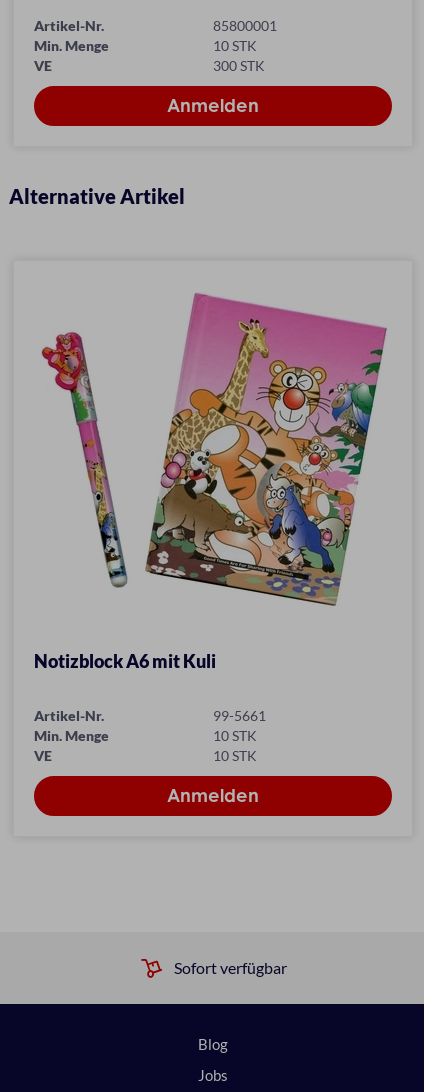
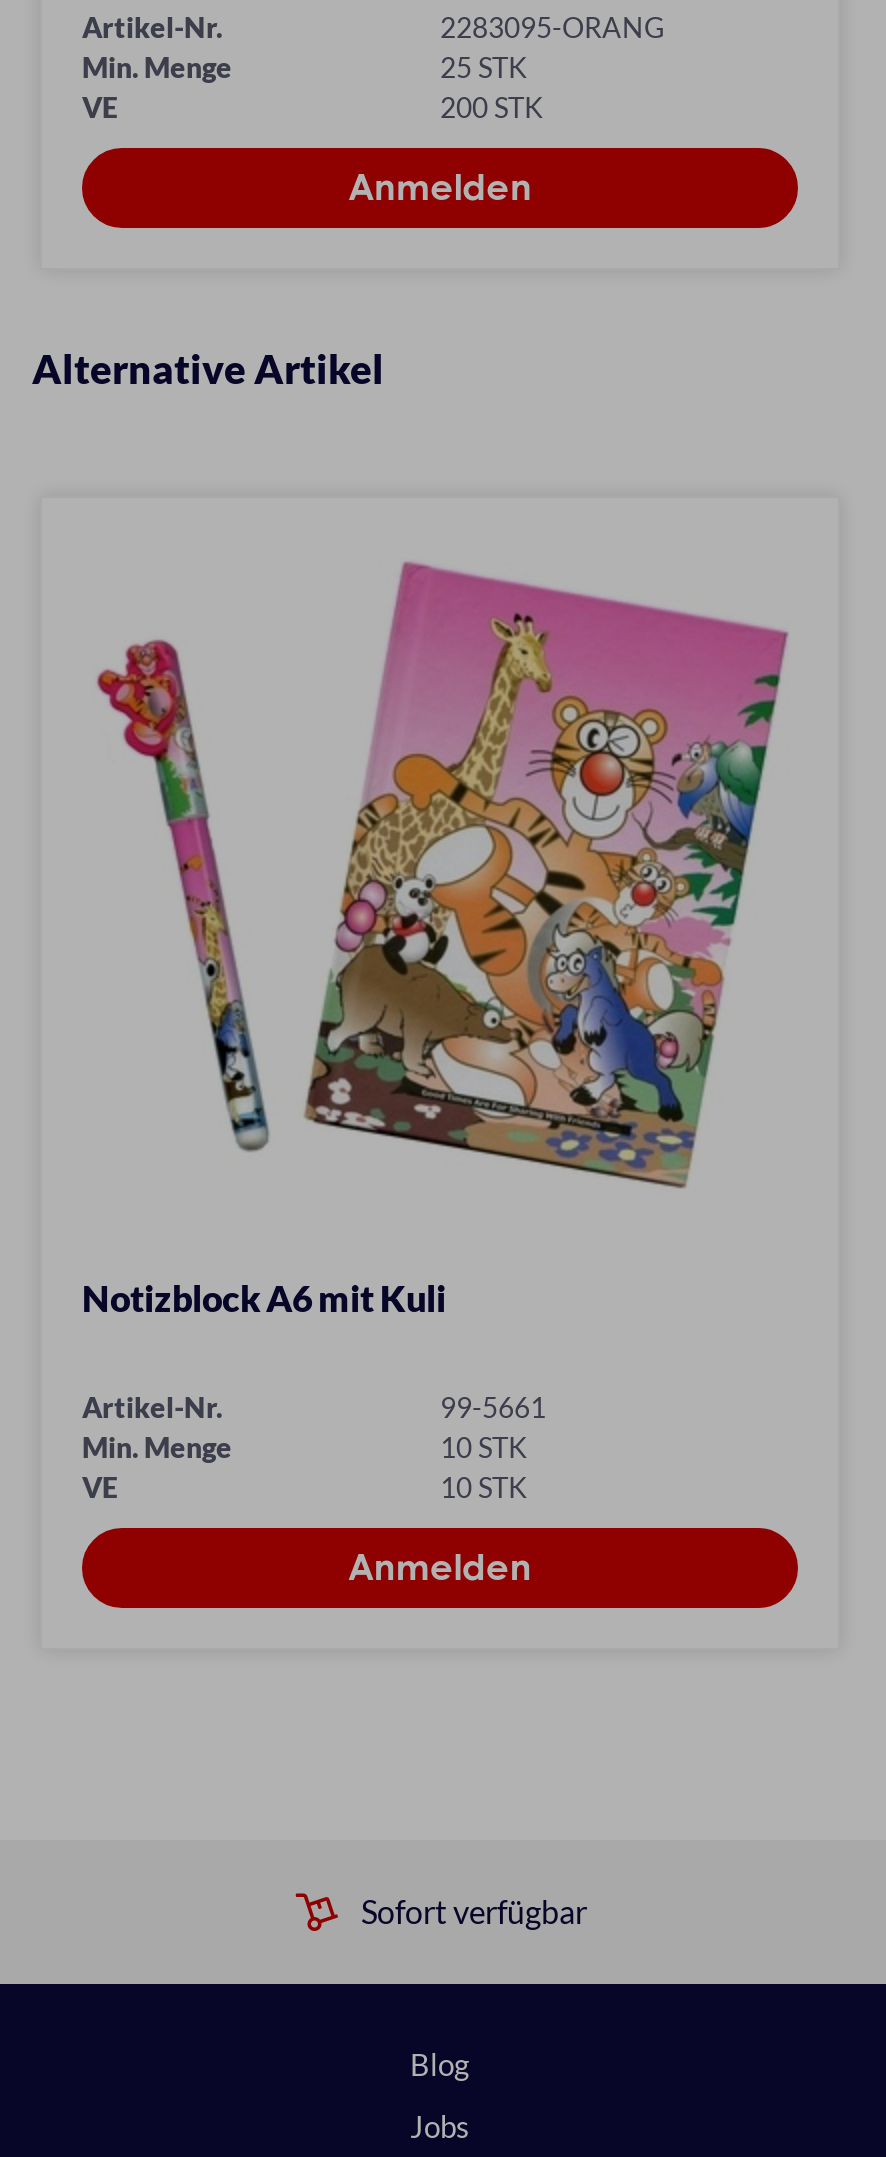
[213,17,277,34] 85800001 -> [440,10,664,44] 2283095-ORANG
[213,37,257,54] 10 STK -> [440,50,528,84] 25 STK
[213,57,265,74] 300 STK -> [440,90,544,124] 200 STK

